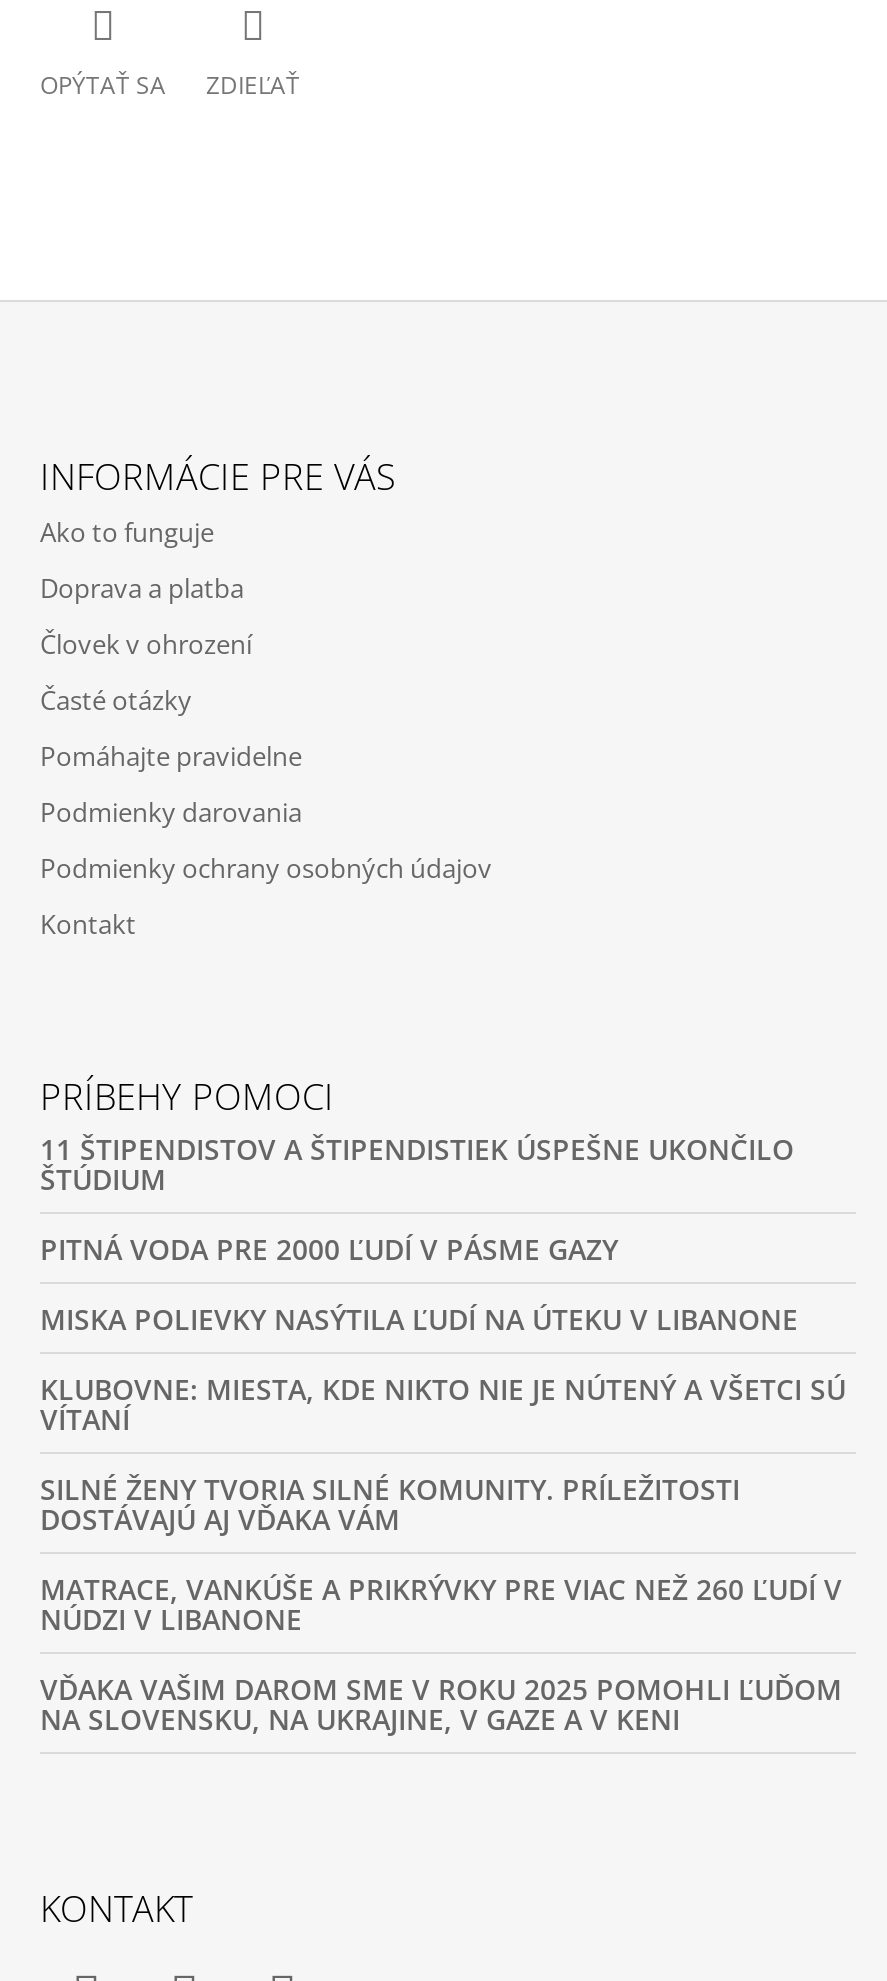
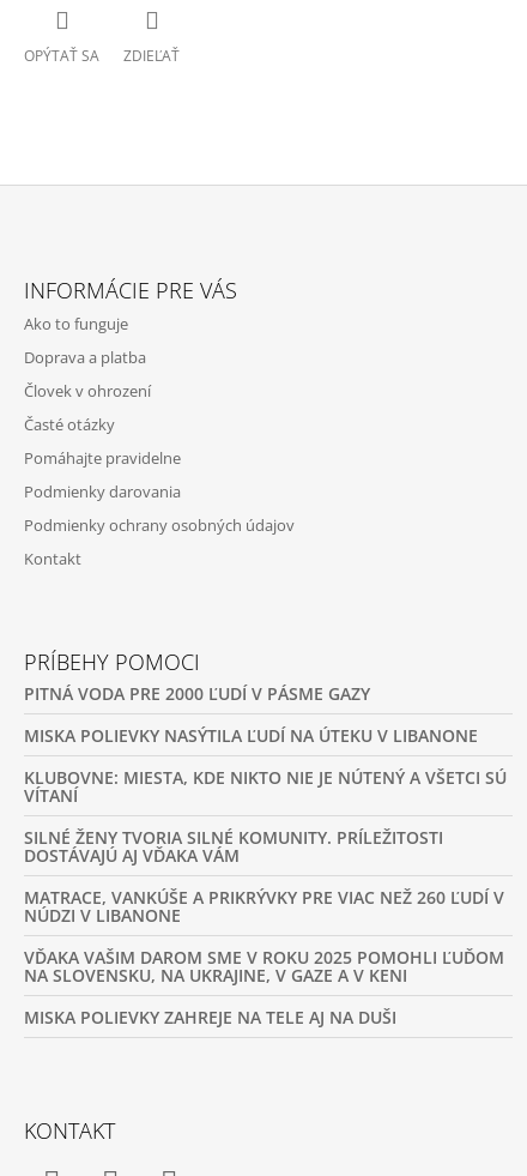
[40,1130,794,1198] 11 ŠTIPENDISTOV A ŠTIPENDISTIEK ÚSPEŠNE UKONČILO | ŠTÚDIUM -> none
moved [40,1230,846,1738] -> [24,682,507,986]: PITNÁ VODA PRE 2000 ĽUDÍ V PÁSME GAZY | MISKA POLIEVKY NASÝTILA ĽUDÍ NA ÚTEKU V LIBANONE | KLUBOVNE: MIESTA, KDE NIKTO NIE JE NÚTENÝ A VŠETCI SÚ | ... | VĎAKA VAŠIM DAROM SME V ROKU 2025 POMOHLI ĽUĎOM | NA SLOVENSKU, NA UKRAJINE, V GAZE A V KENI
none -> [24,1006,396,1028] MISKA POLIEVKY ZAHREJE NA TELE AJ NA DUŠI

